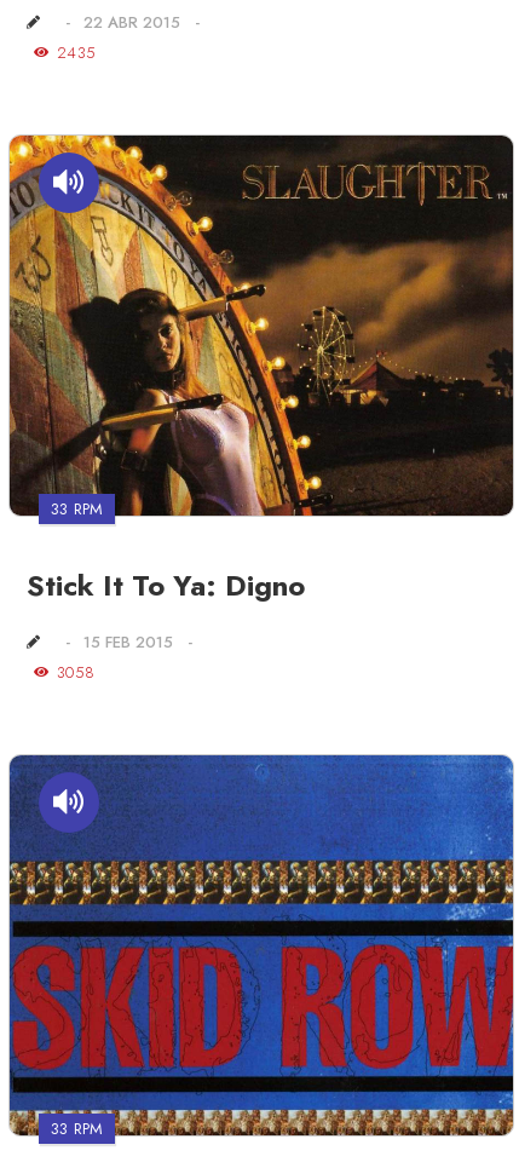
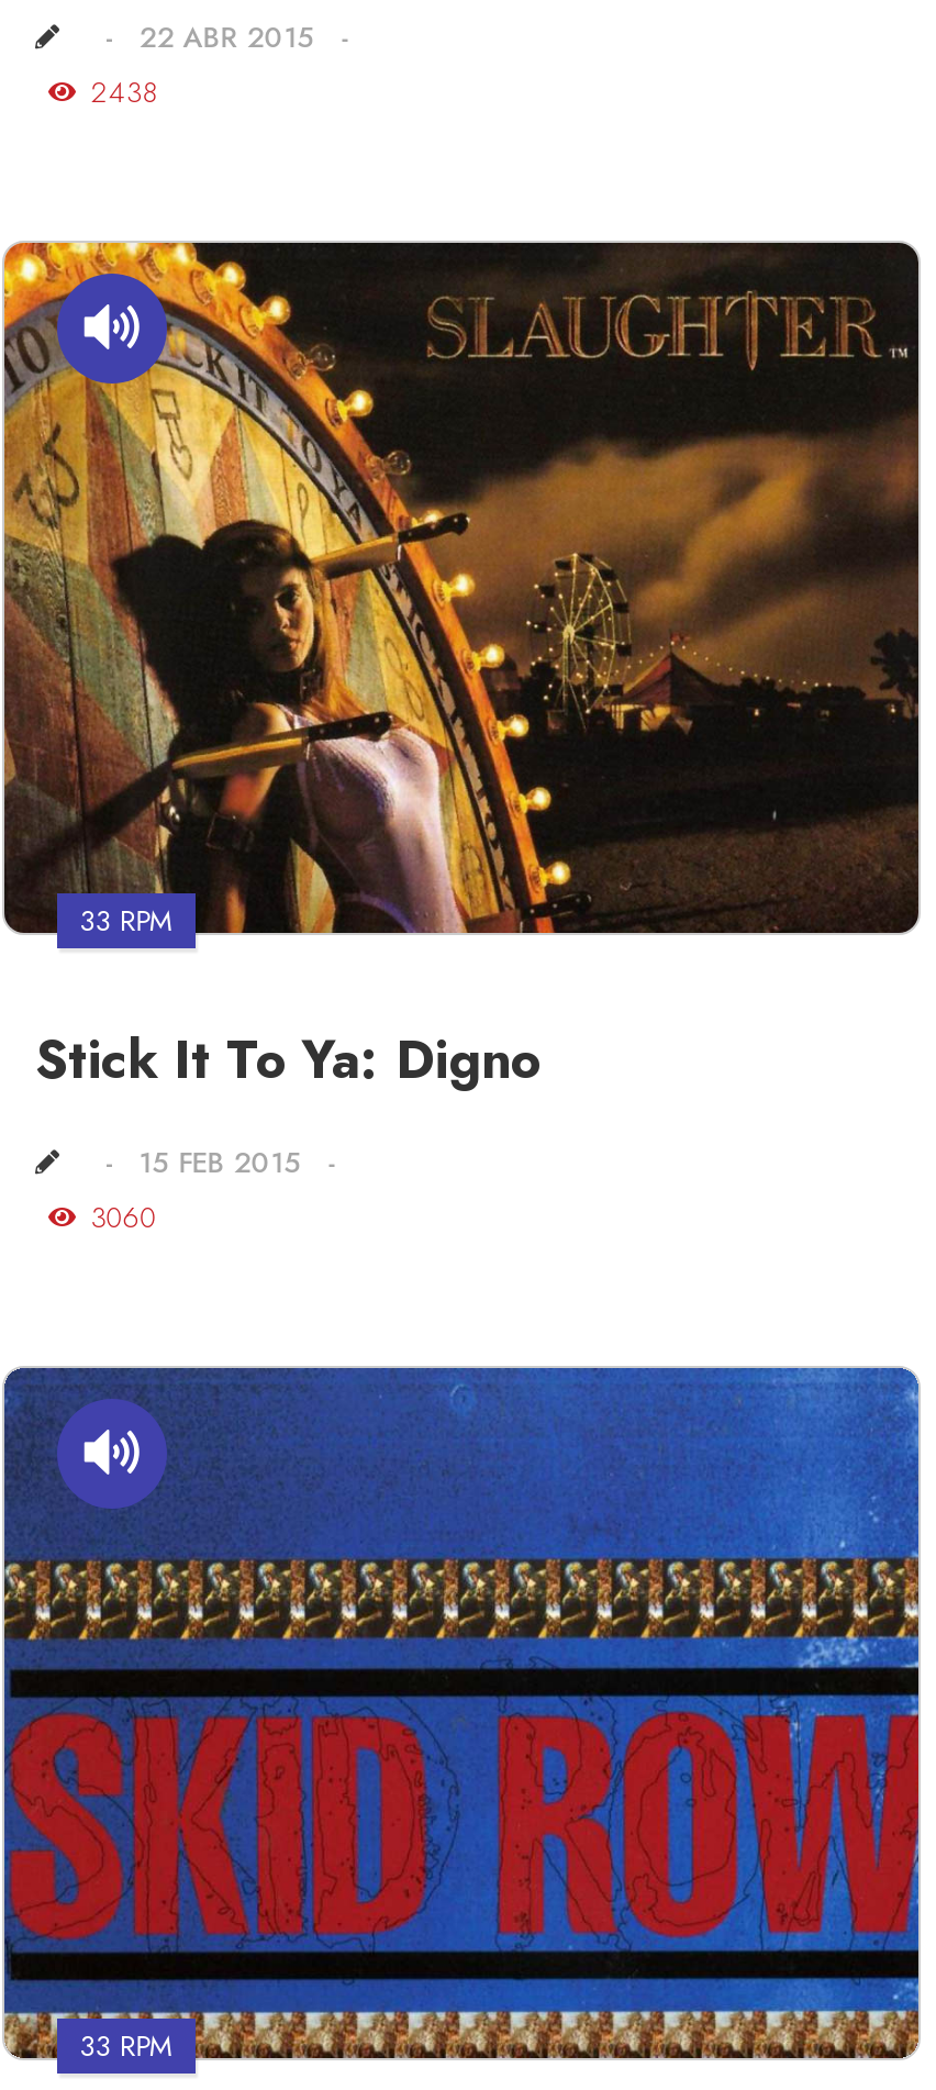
[57,42,95,65] 2435 -> [91,72,160,114] 2438
[57,661,94,684] 3058 -> [91,1198,156,1239] 3060

